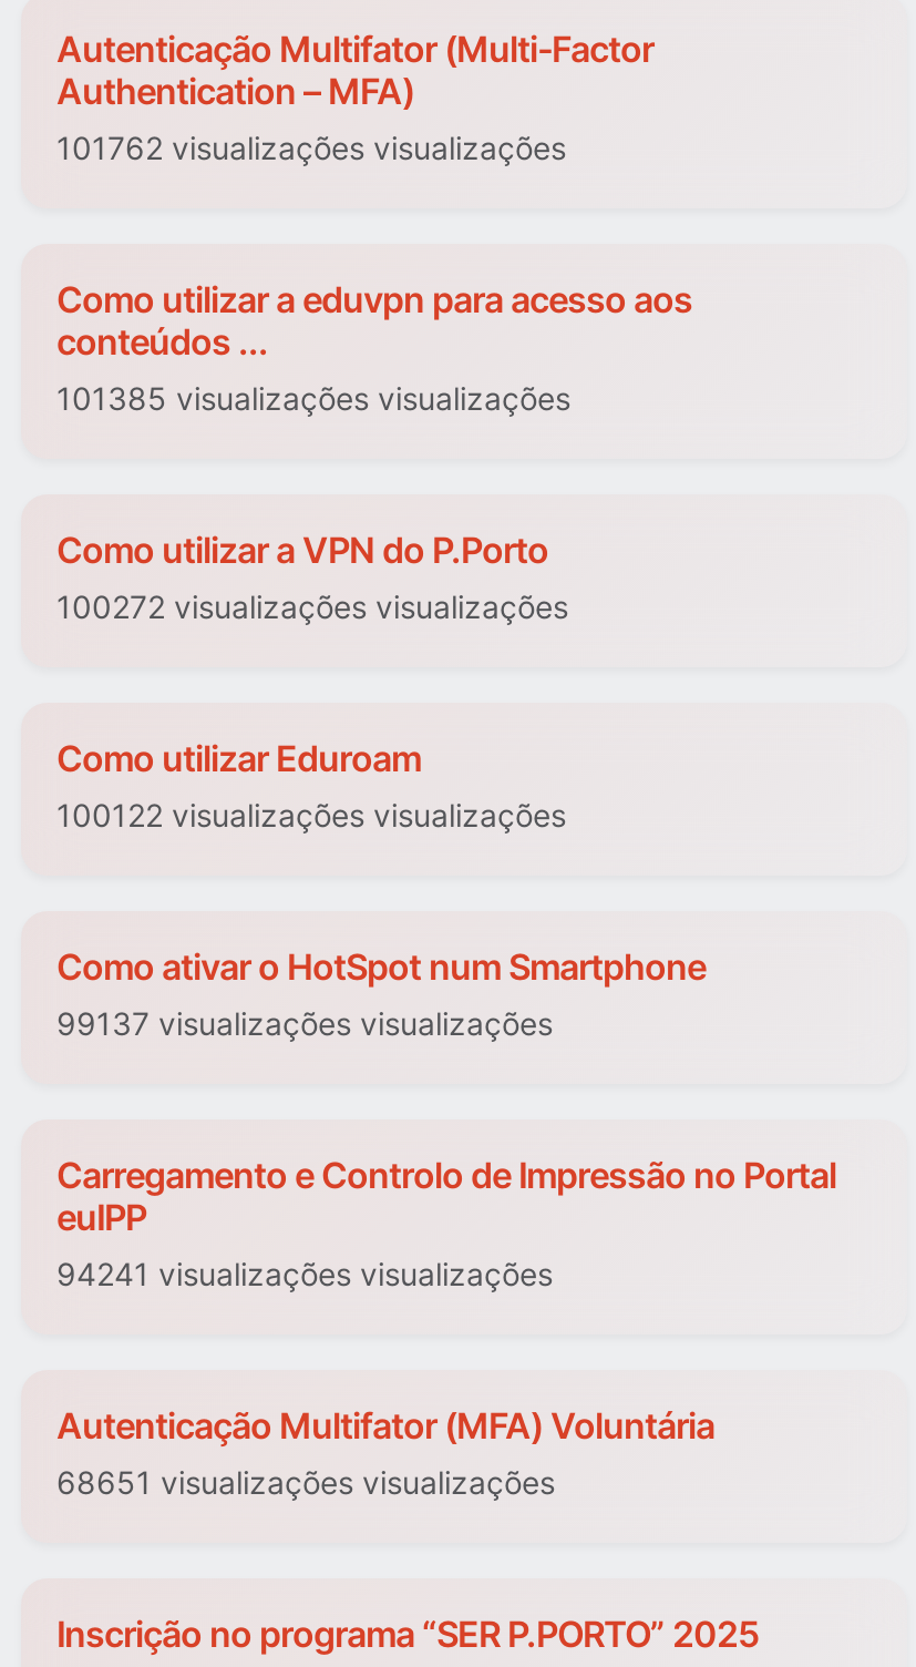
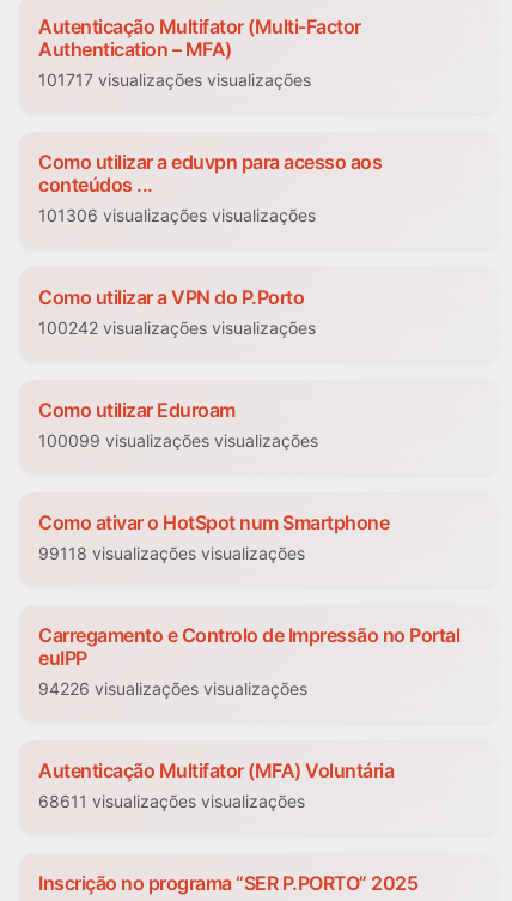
[56,130,566,167] 101762 visualizações visualizações -> [38,70,311,90] 101717 visualizações visualizações
[56,380,570,418] 101385 visualizações visualizações -> [38,205,316,226] 101306 visualizações visualizações
[56,589,568,626] 100272 visualizações visualizações -> [38,318,316,338] 100242 visualizações visualizações
[56,797,566,835] 100122 visualizações visualizações -> [38,431,318,451] 100099 visualizações visualizações
[56,1005,553,1043] 99137 visualizações visualizações -> [38,543,305,564] 99118 visualizações visualizações
[56,1256,553,1293] 94241 visualizações visualizações -> [38,679,307,699] 94226 visualizações visualizações
[56,1464,555,1502] 68651 visualizações visualizações -> [38,791,305,812] 68611 visualizações visualizações

